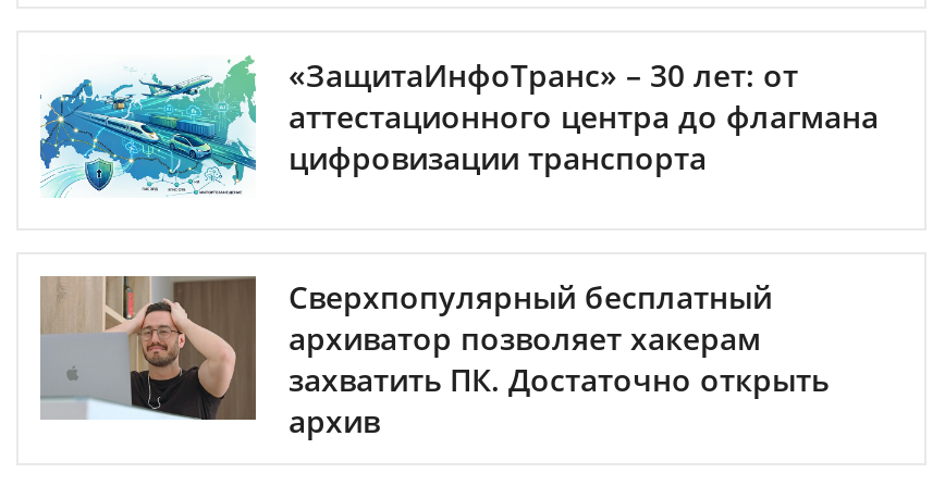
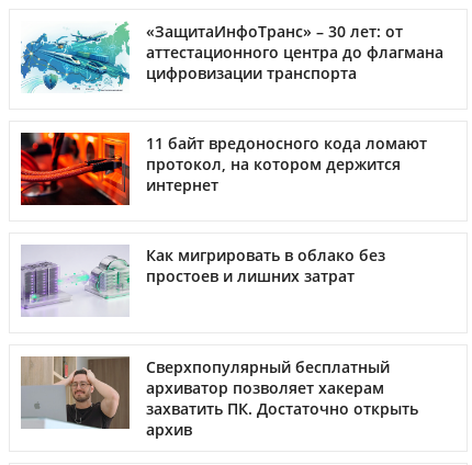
none -> [20,132,427,286] [image] | 11 байт вредоносного кода ломают | протокол, на котором держится | интернет | Как мигрировать в облако без | простоев и лишних затрат
none -> [20,245,130,317] [image]

